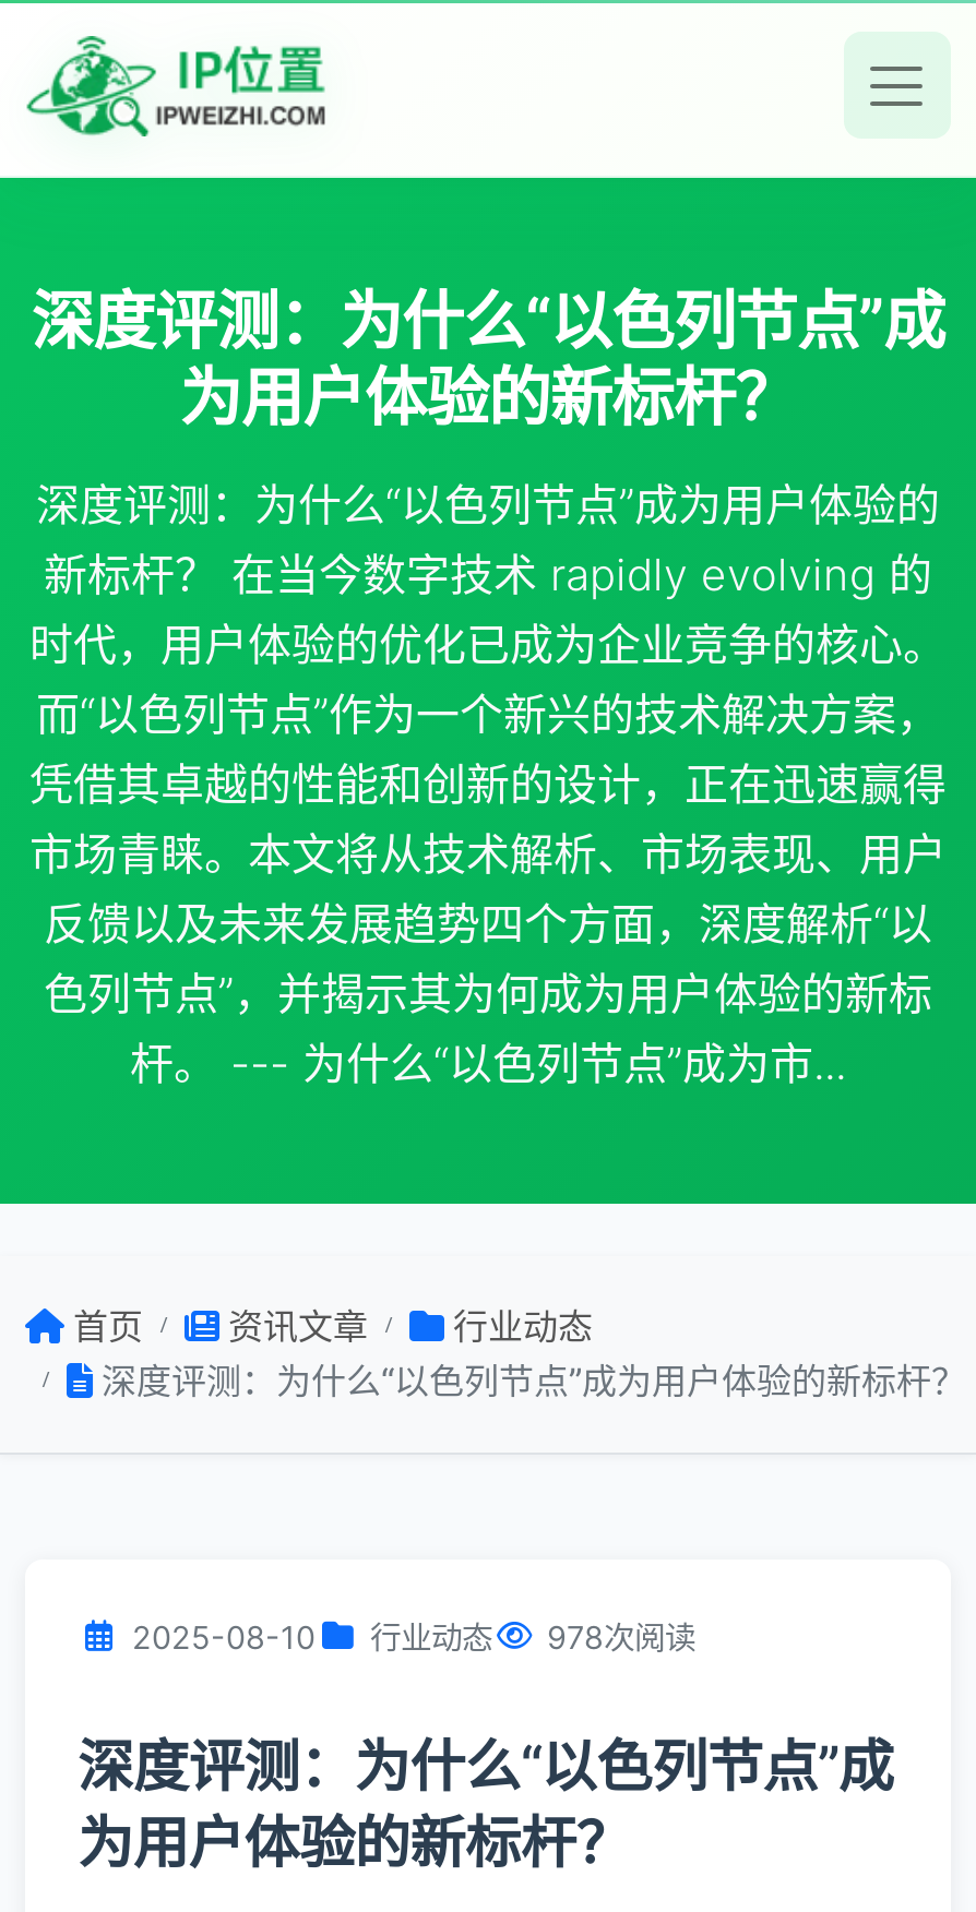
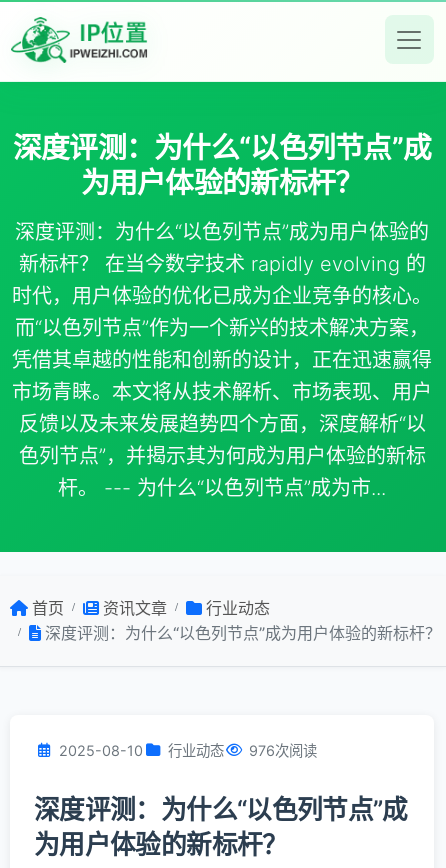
[132,1618,695,1655] 2025-08-10 行业动态 978次阅读 -> [59,742,317,759] 2025-08-10 行业动态 976次阅读

